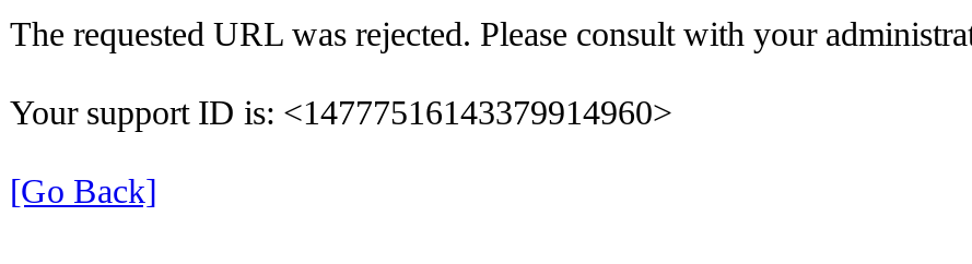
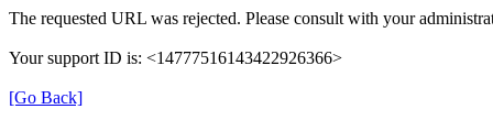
[10,94,672,131] Your support ID is: <14777516143379914960> -> [9,48,342,67] Your support ID is: <14777516143422926366>

